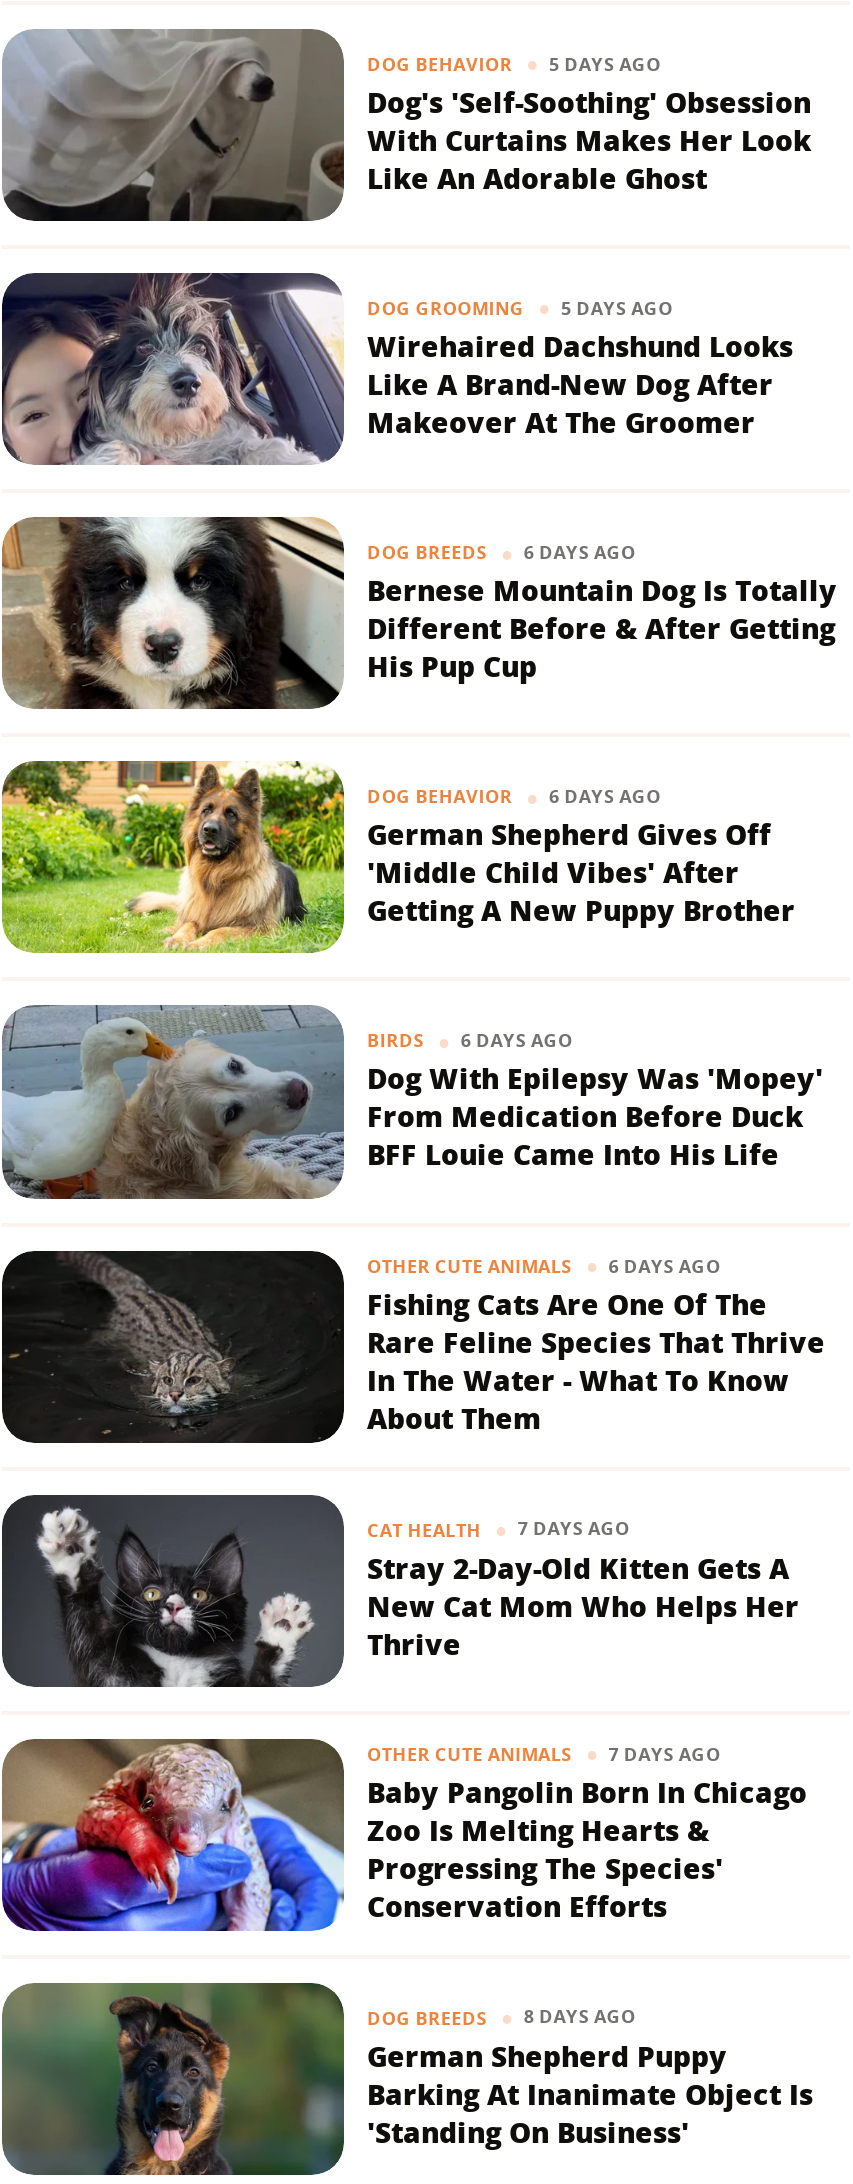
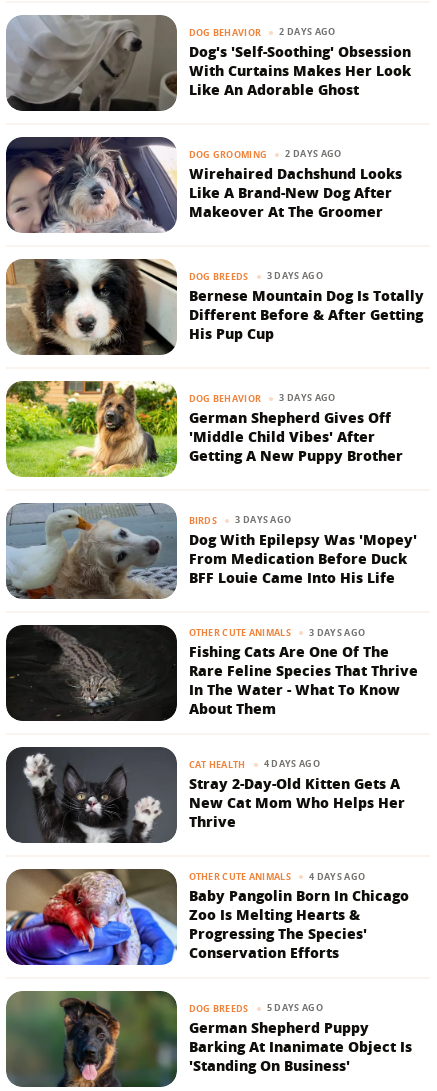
[367,50,661,77] DOG BEHAVIOR 5 DAYS AGO -> [188,25,335,39] DOG BEHAVIOR 2 DAYS AGO
[367,294,673,321] DOG GROOMING 5 DAYS AGO -> [188,147,341,161] DOG GROOMING 2 DAYS AGO
[367,538,636,565] DOG BREEDS 6 DAYS AGO -> [188,269,323,283] DOG BREEDS 3 DAYS AGO
[367,782,661,809] DOG BEHAVIOR 6 DAYS AGO -> [188,391,335,405] DOG BEHAVIOR 3 DAYS AGO
[367,1026,573,1054] BIRDS 6 DAYS AGO -> [188,513,291,527] BIRDS 3 DAYS AGO
[367,1252,721,1279] OTHER CUTE ANIMALS 6 DAYS AGO -> [188,626,365,639] OTHER CUTE ANIMALS 3 DAYS AGO
[367,1515,630,1542] CAT HEALTH 7 DAYS AGO -> [188,757,320,771] CAT HEALTH 4 DAYS AGO
[367,1740,721,1767] OTHER CUTE ANIMALS 7 DAYS AGO -> [188,870,365,883] OTHER CUTE ANIMALS 4 DAYS AGO
[367,2003,636,2030] DOG BREEDS 8 DAYS AGO -> [188,1001,323,1015] DOG BREEDS 5 DAYS AGO

